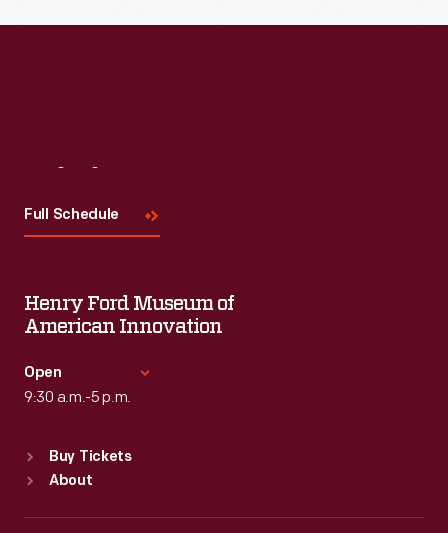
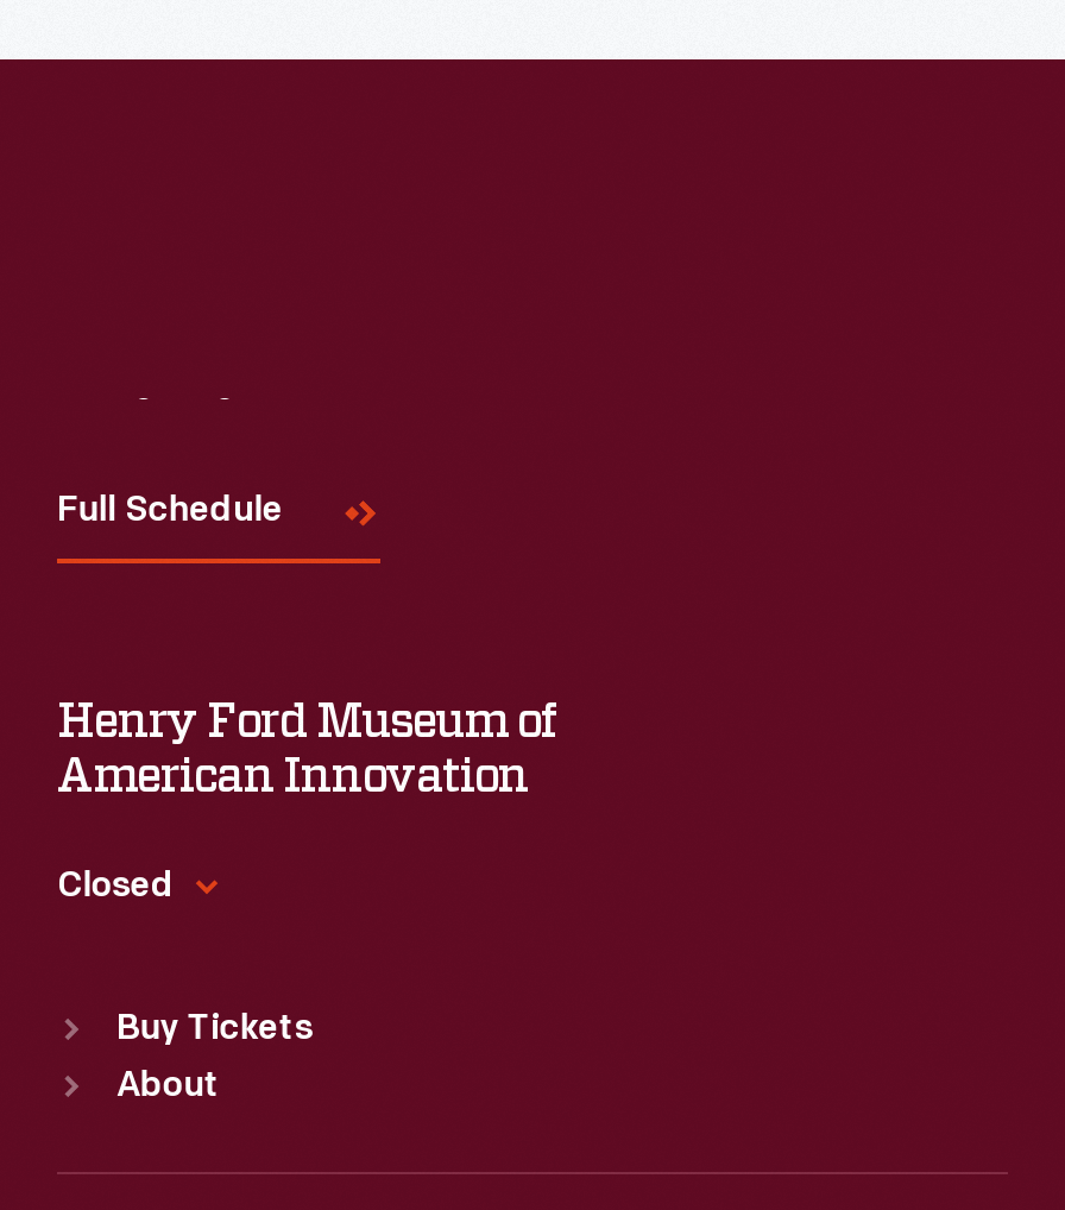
[24,366,131,407] Open | 9:30 a.m.-5 p.m. -> [57,870,174,906] Closed

